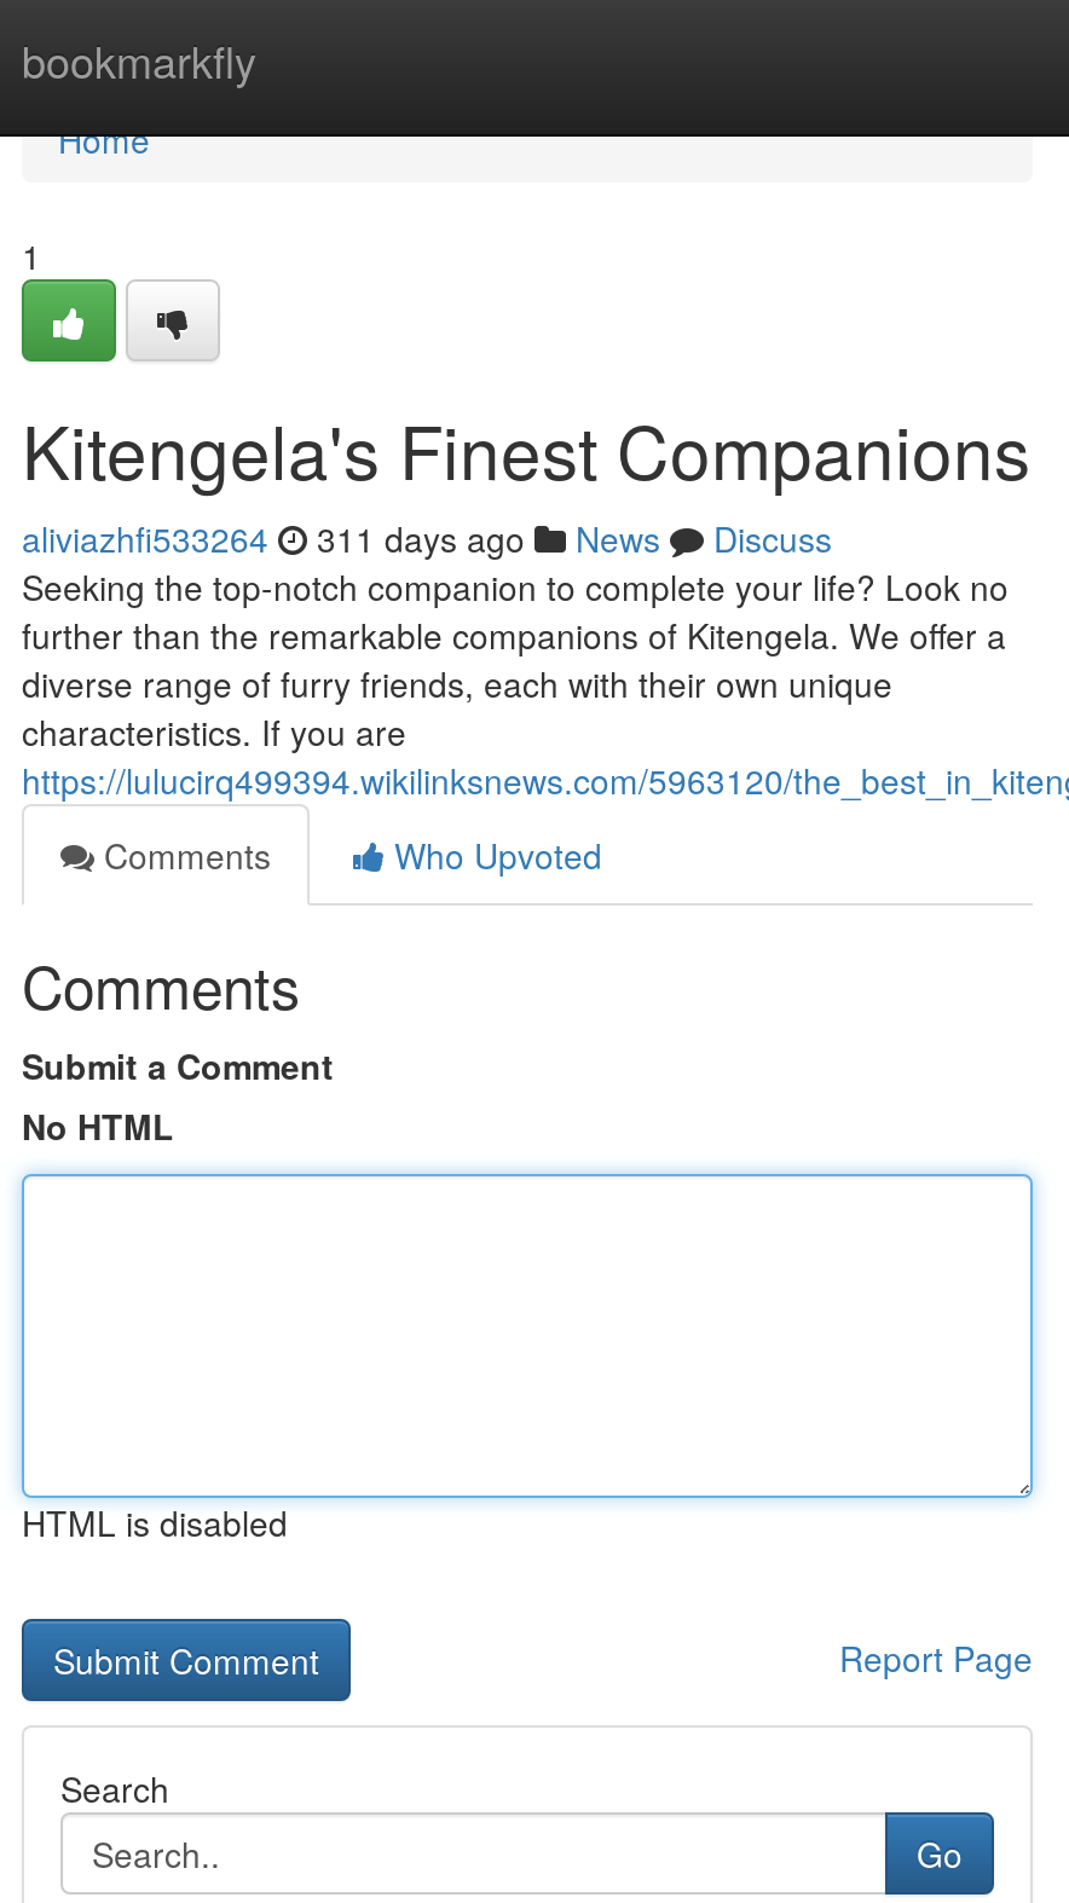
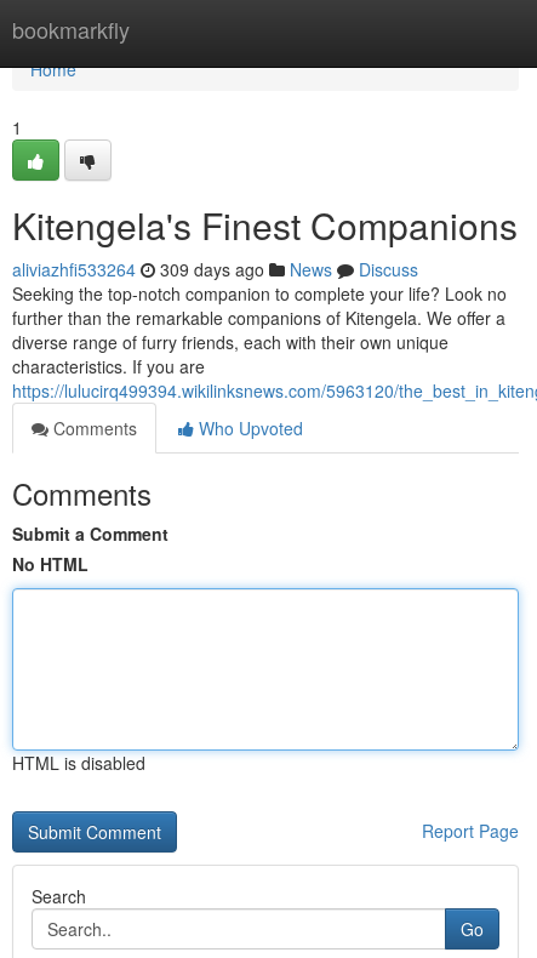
[22,514,832,562] aliviazhfi533264 311 days ago News Discuss -> [12,257,418,281] aliviazhfi533264 309 days ago News Discuss

